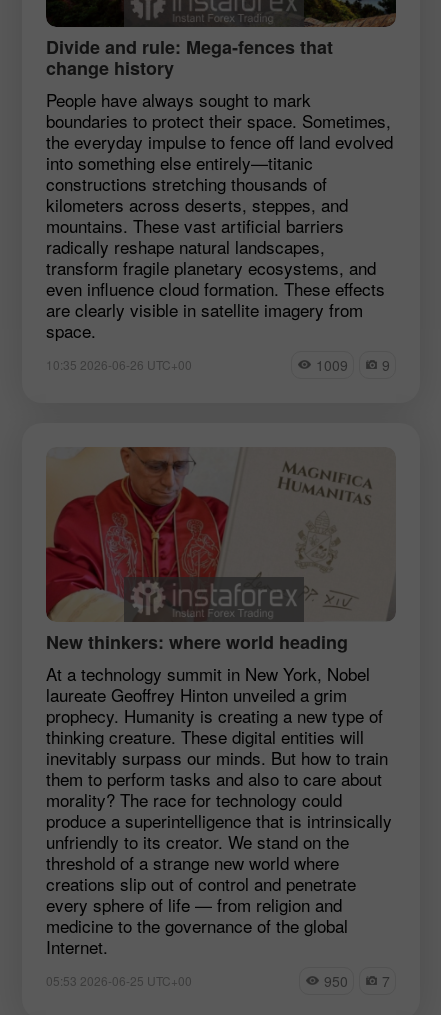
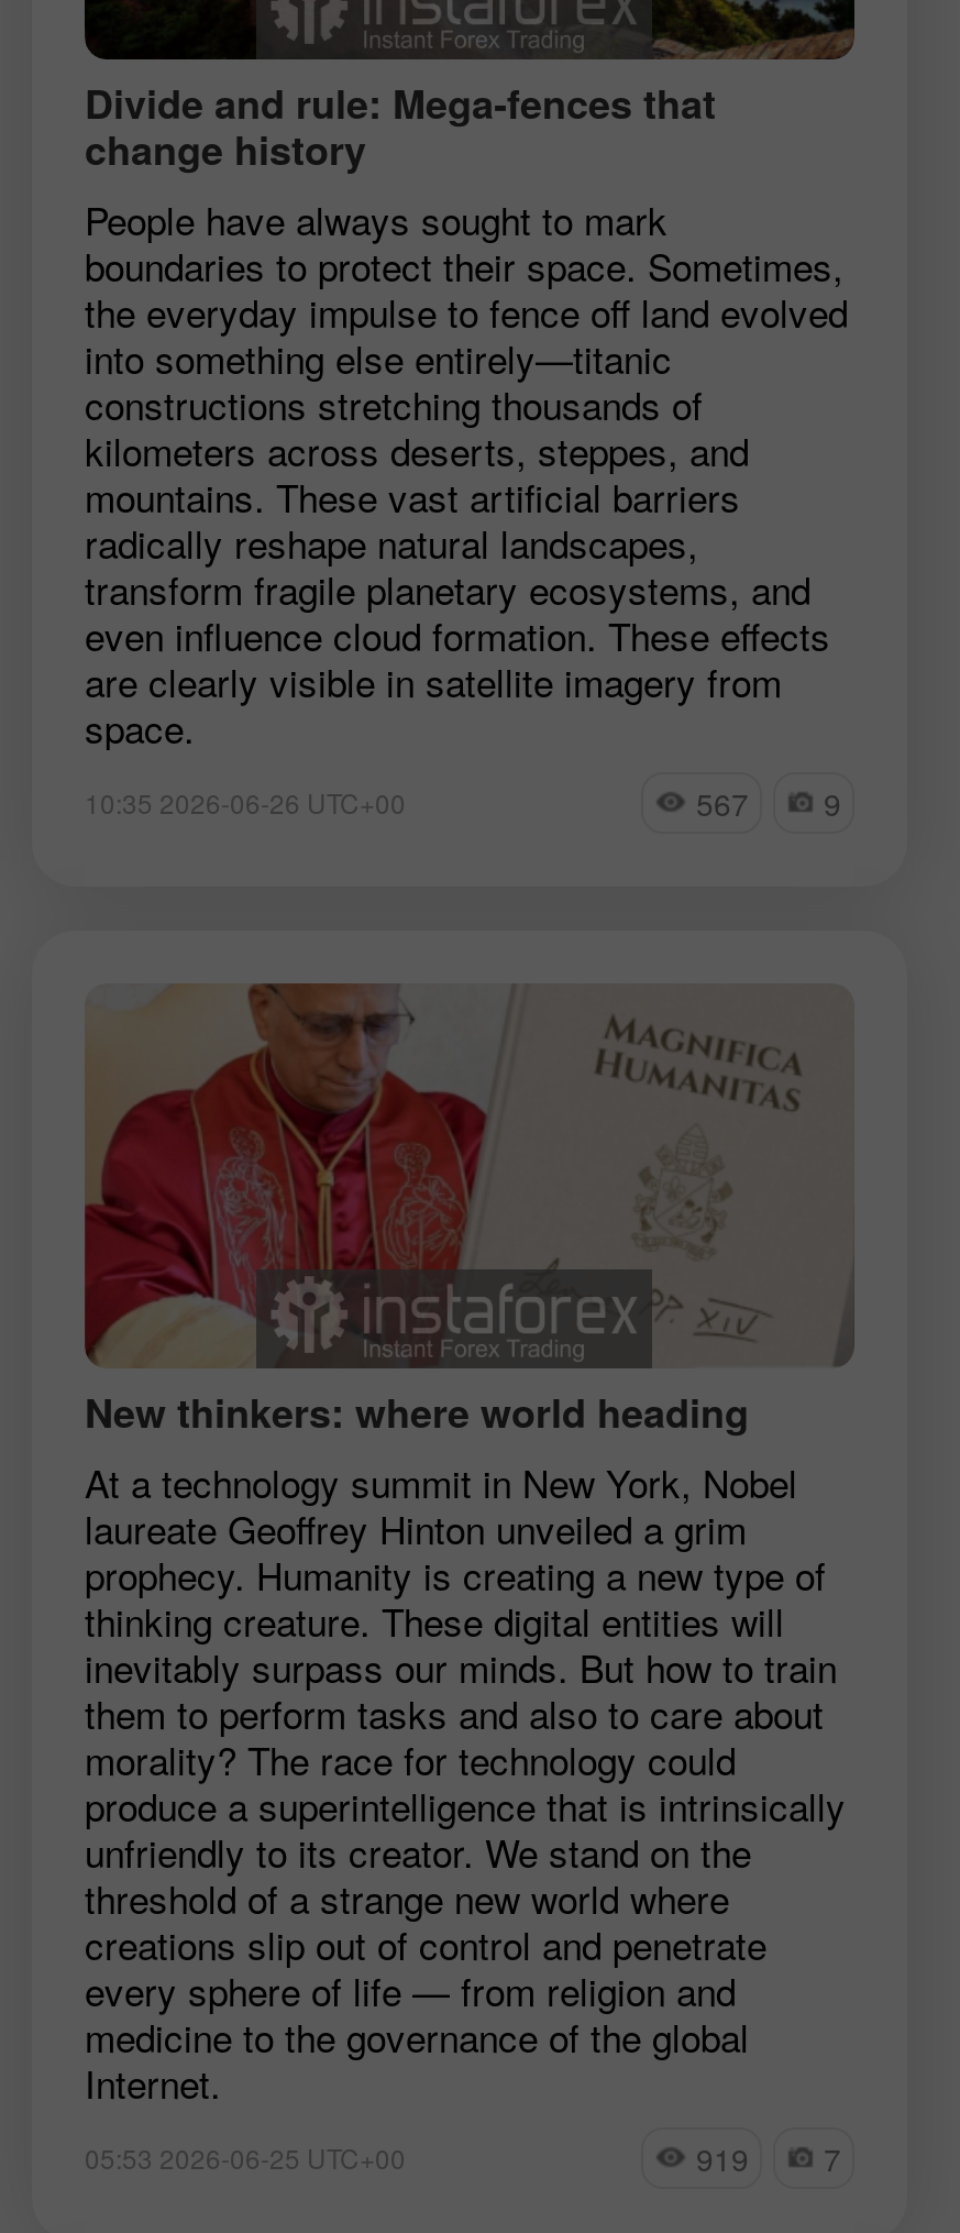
[316,355,390,375] 1009 9 -> [696,781,841,825] 567 9
[324,971,390,991] 950 7 -> [696,2136,841,2180] 919 7

